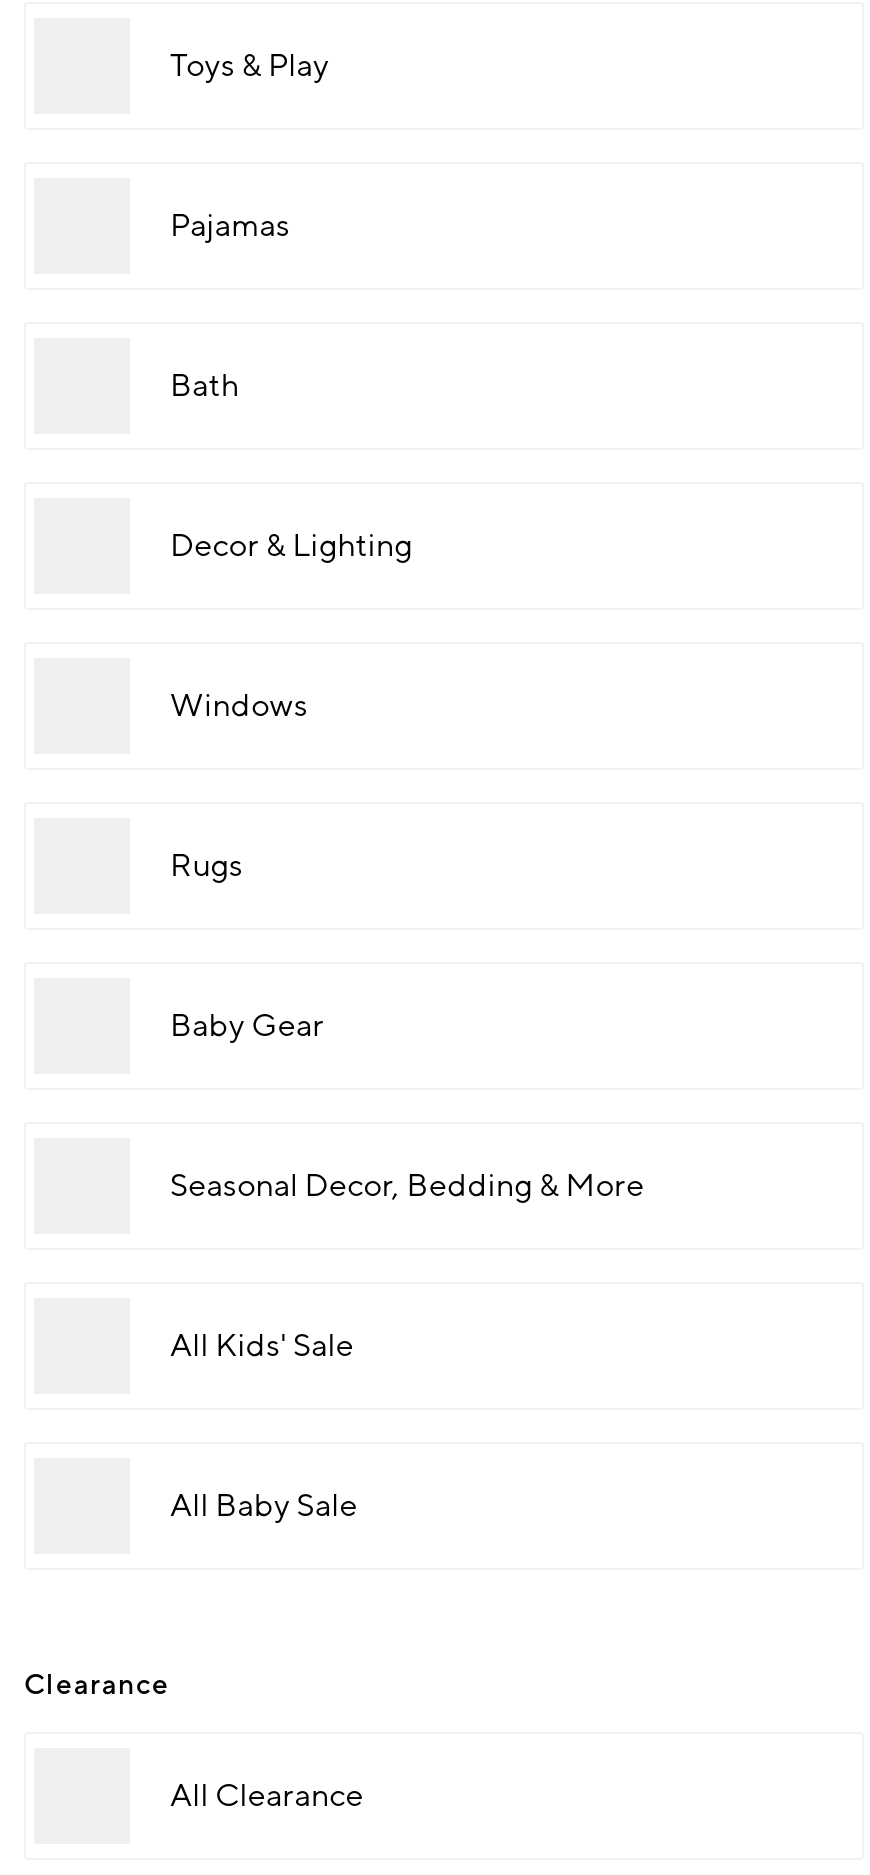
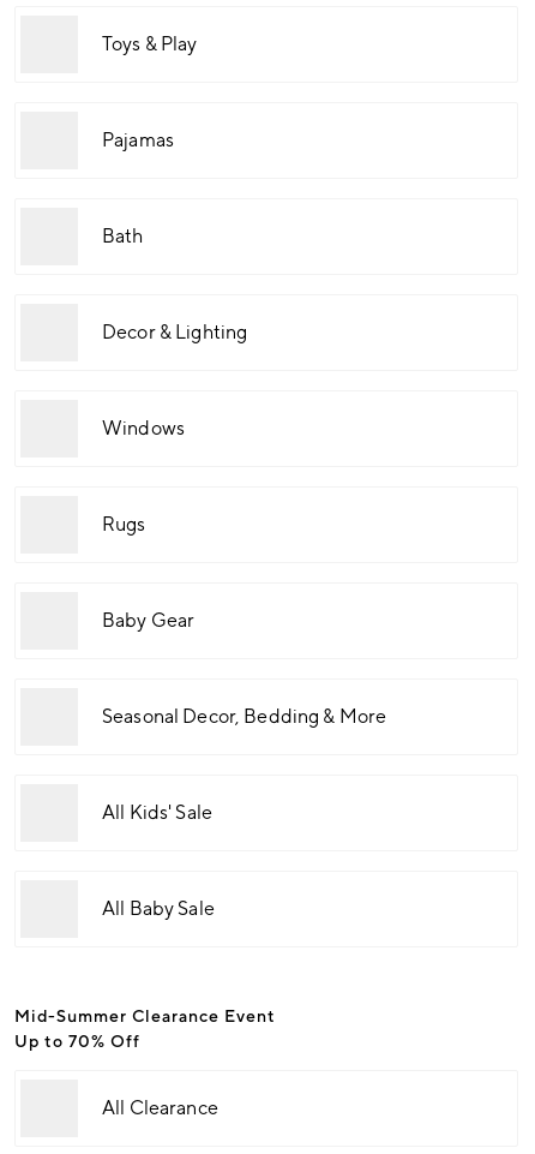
[24,1668,170,1704] Clearance -> [14,1006,276,1053] Mid-Summer Clearance Event | Up to 70% Off

